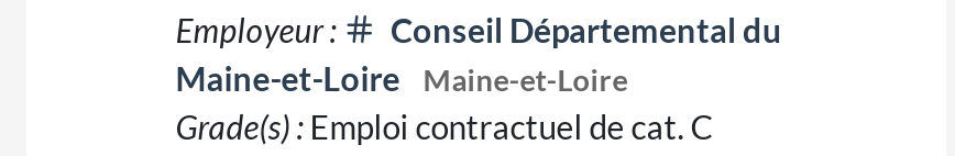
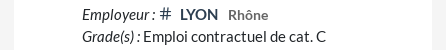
[176,9,782,97] Conseil Départemental du | Maine-et-Loire Maine-et-Loire -> [176,5,268,23] LYON Rhône

